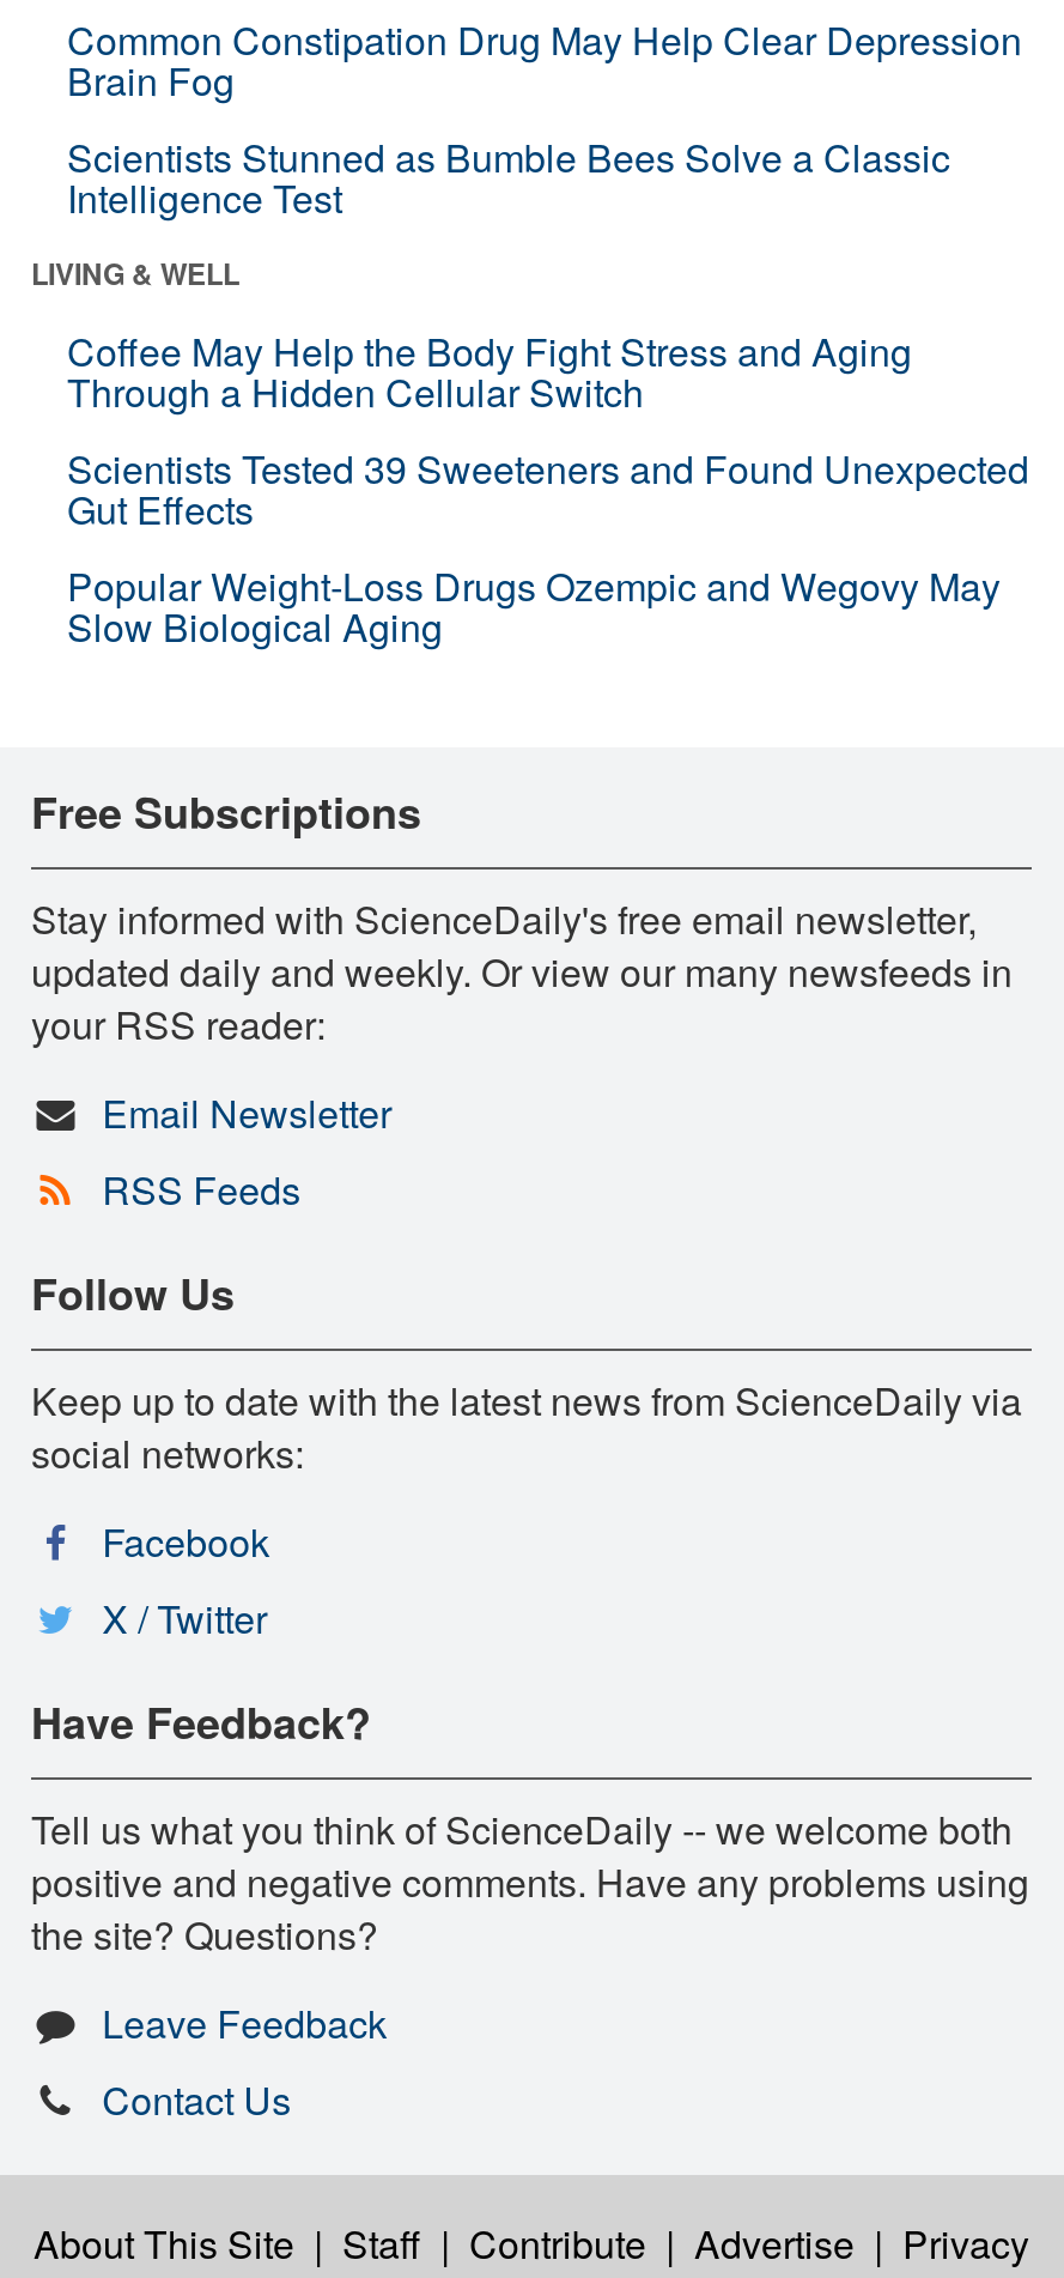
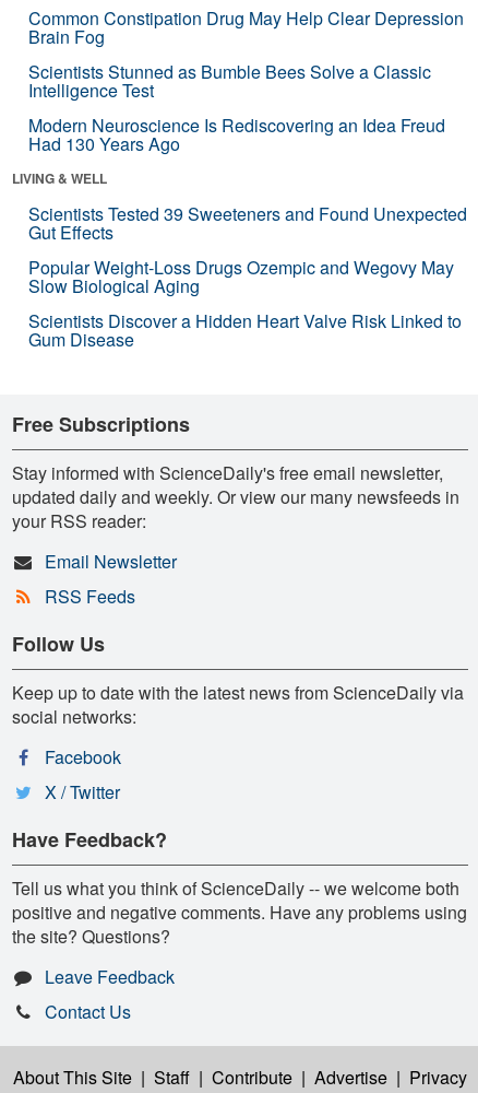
none -> [28,112,445,156] Modern Neuroscience Is Rediscovering an Idea Freud | Had 130 Years Ago
[67,323,912,419] Coffee May Help the Body Fight Stress and Aging | Through a Hidden Cellular Switch -> none
none -> [28,308,462,352] Scientists Discover a Hidden Heart Valve Risk Linked to | Gum Disease

